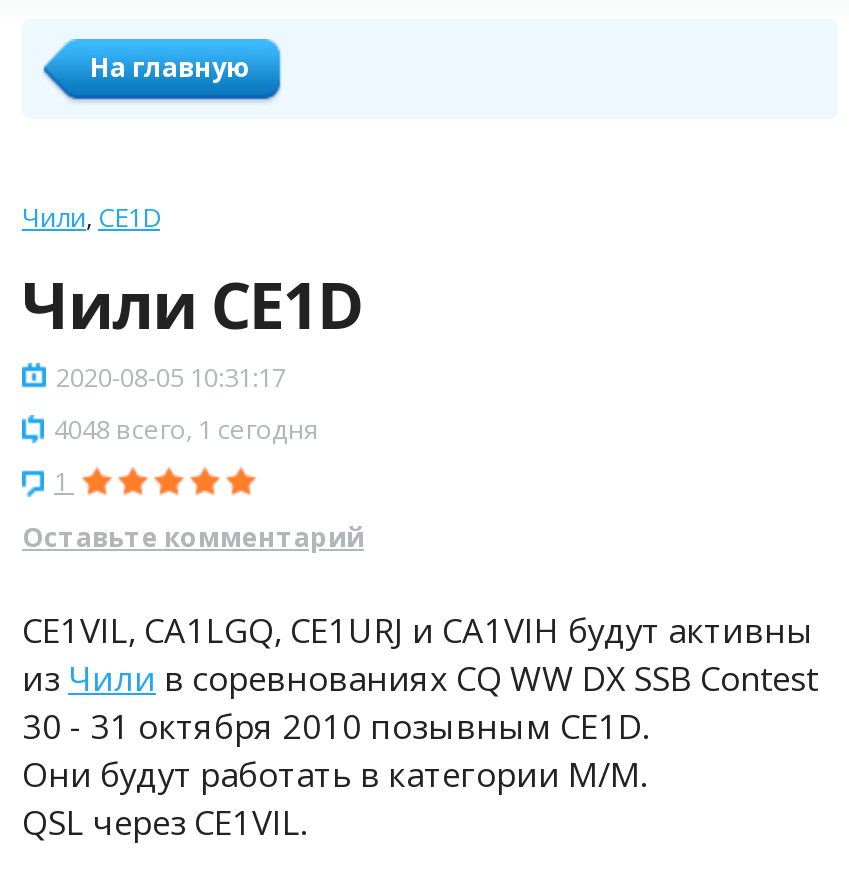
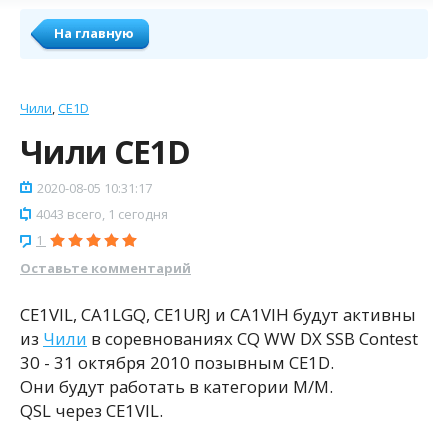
[54,411,318,447] 4048 всего, 1 сегодня -> [36,205,168,223] 4043 всего, 1 сегодня

